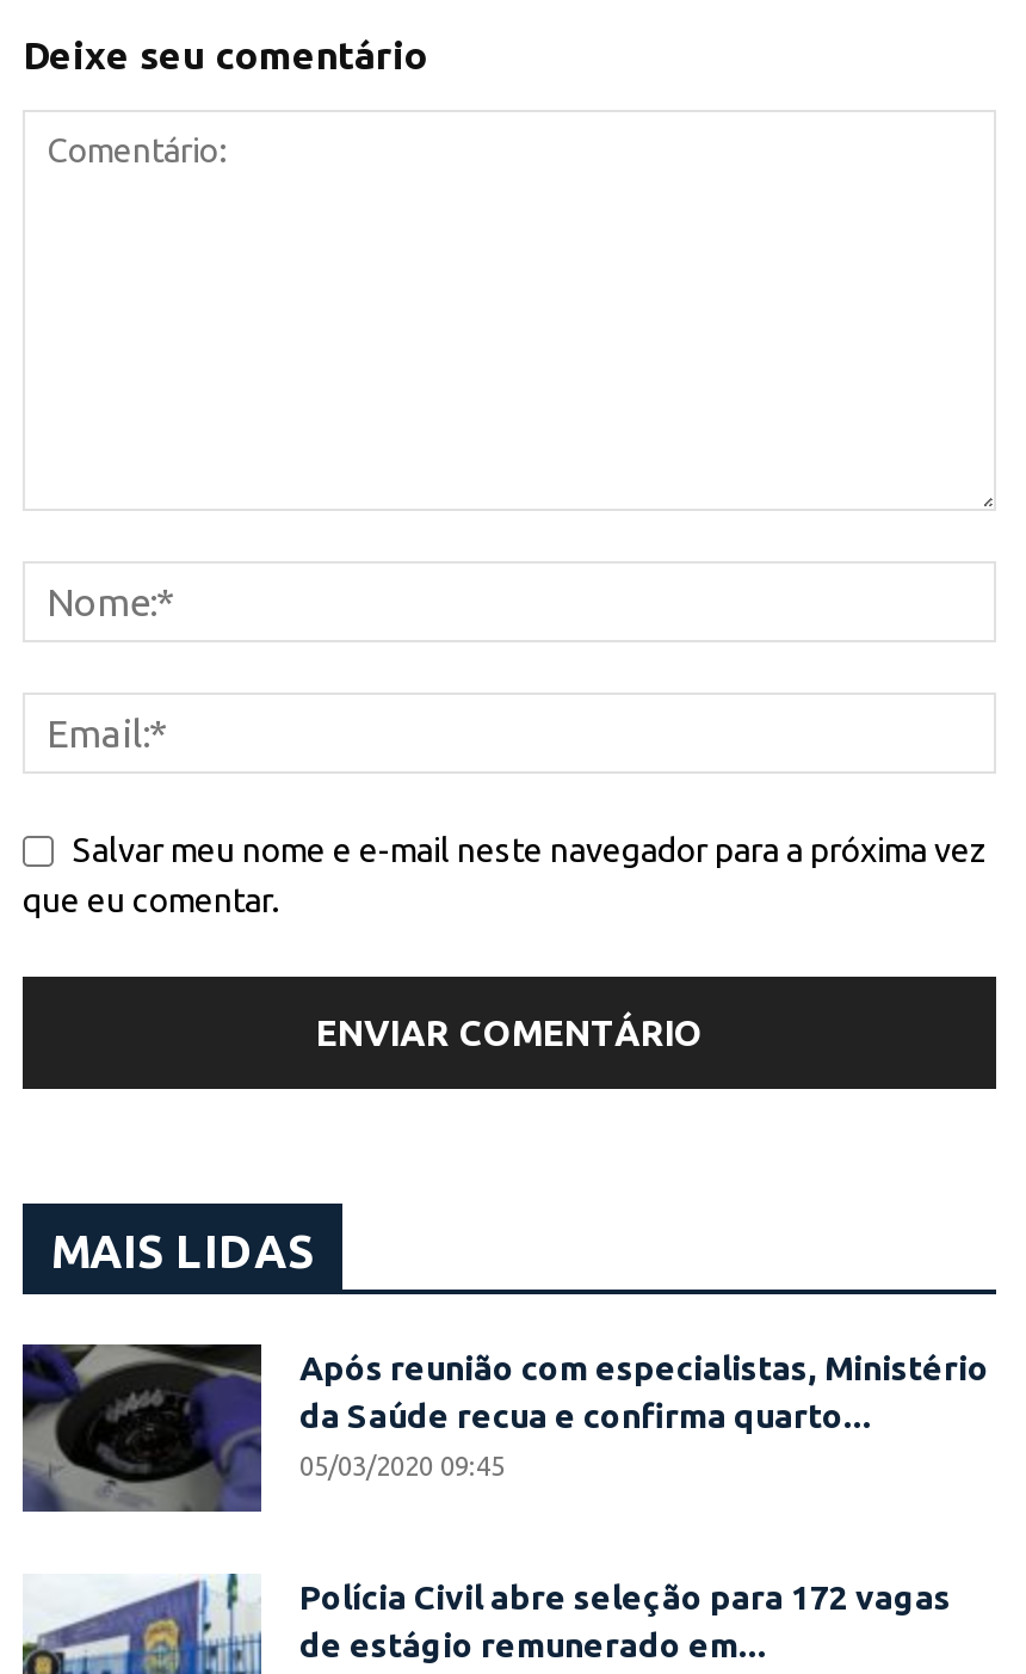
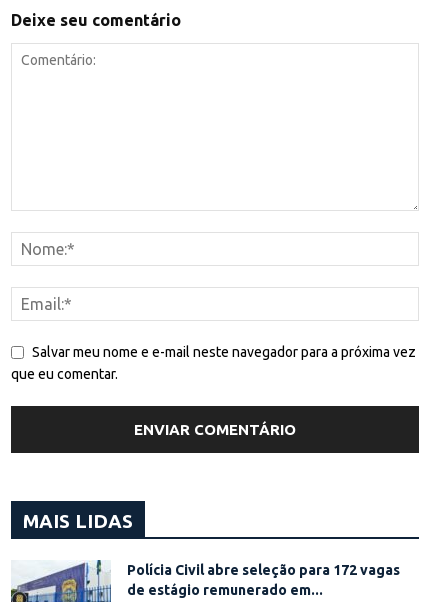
[20,1342,989,1524] [image] | Após reunião com especialistas, Ministério | da Saúde recua e confirma quarto... | 05/03/2020 09:45 -> none

